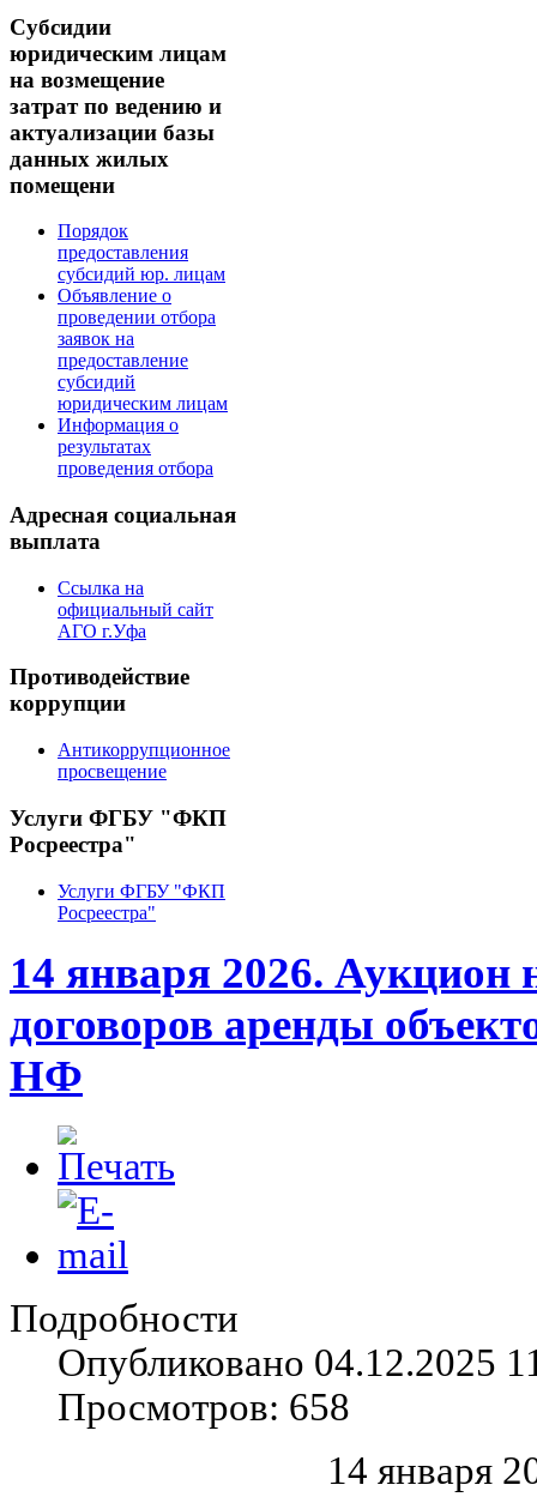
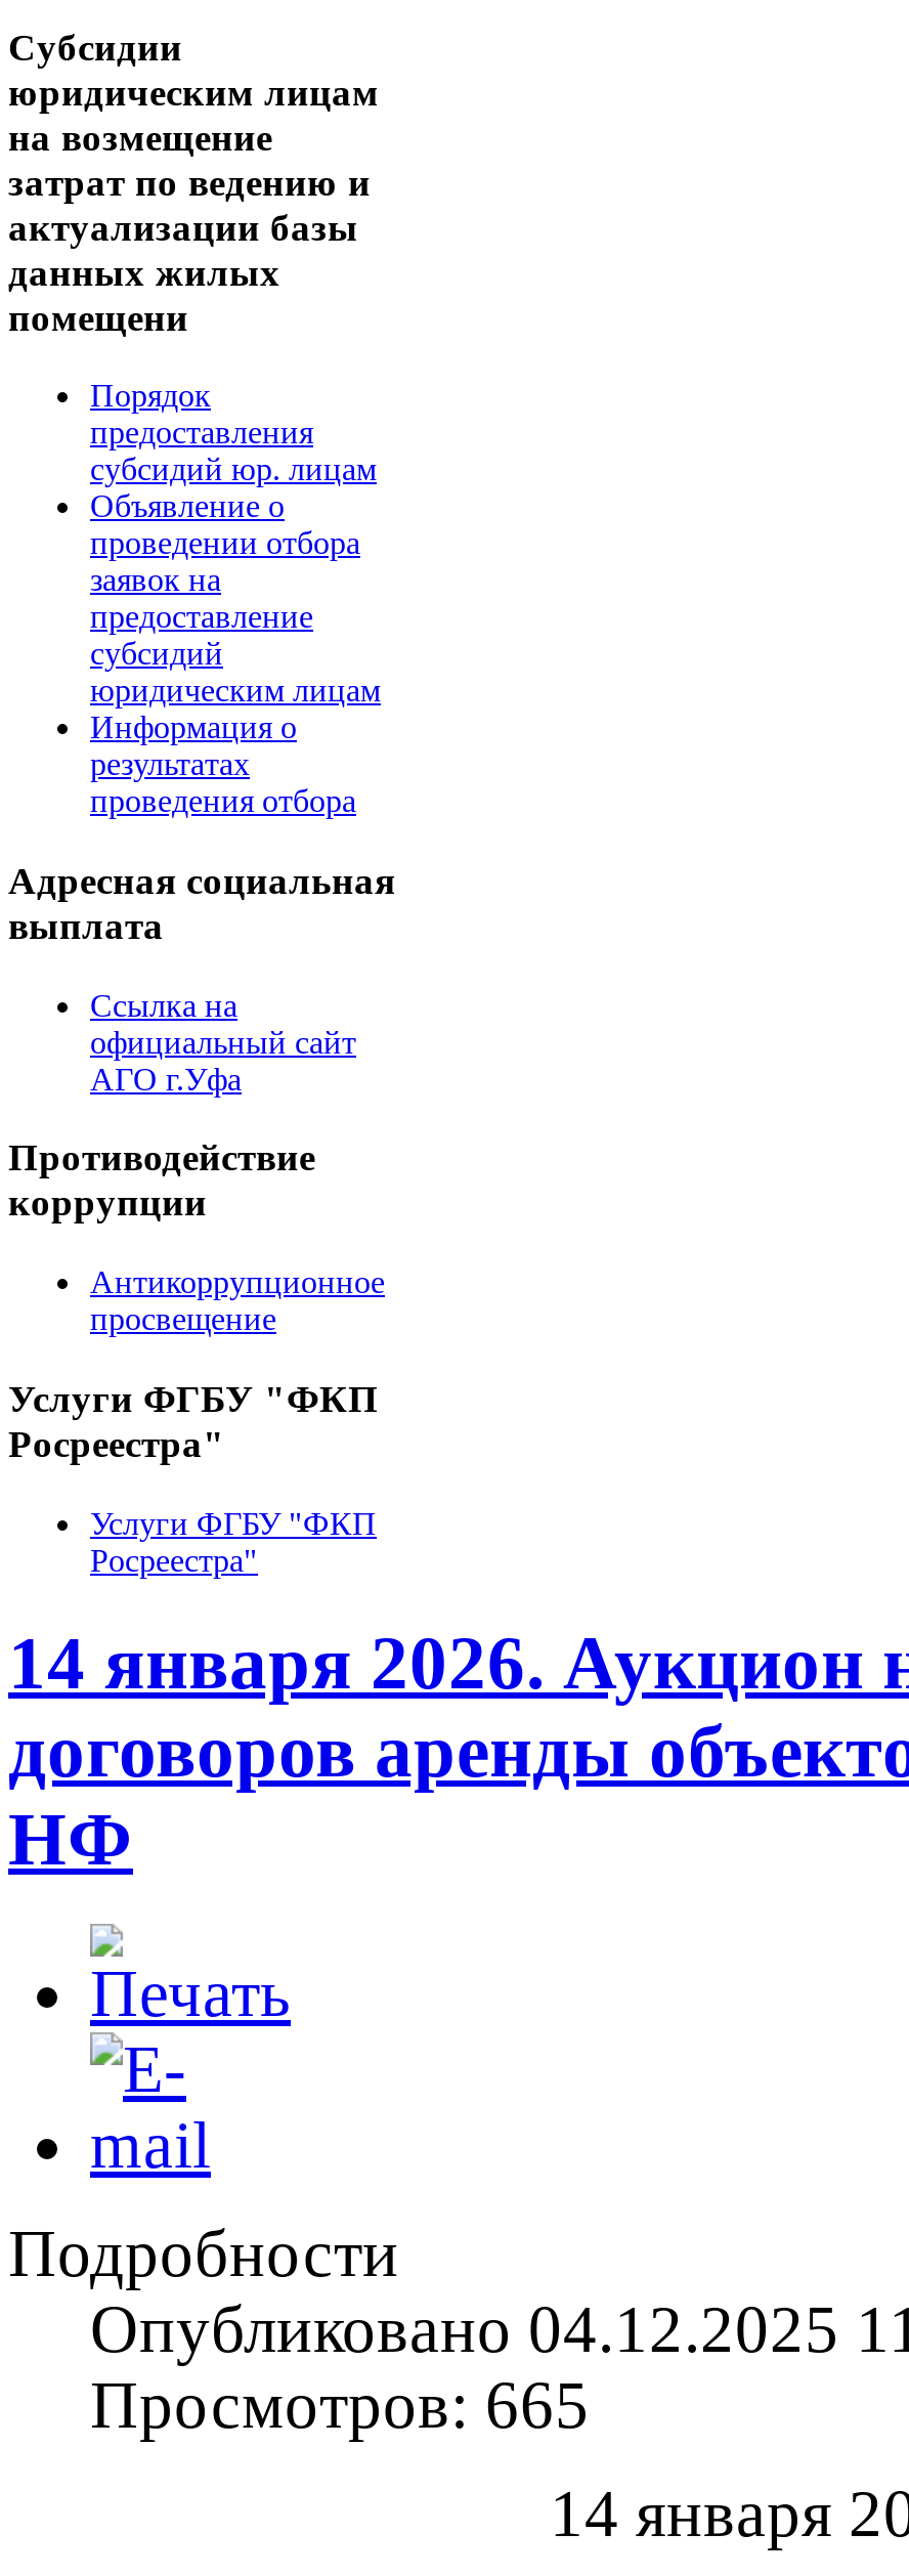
[58,1386,350,1429] Просмотров: 658 -> [90,2369,590,2443] Просмотров: 665

